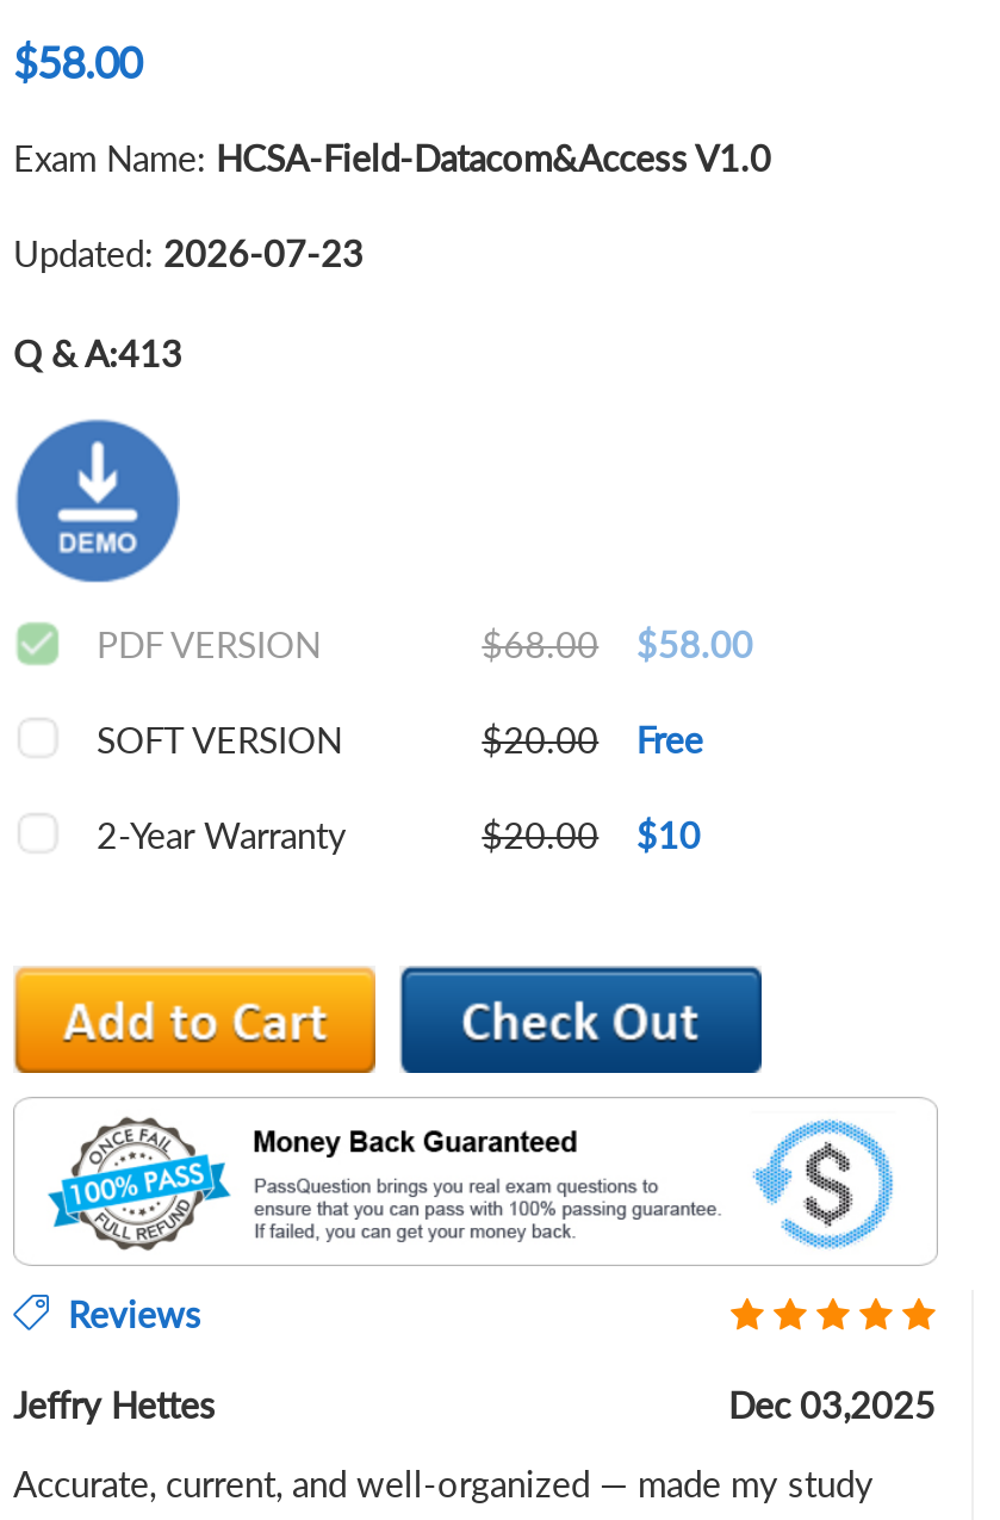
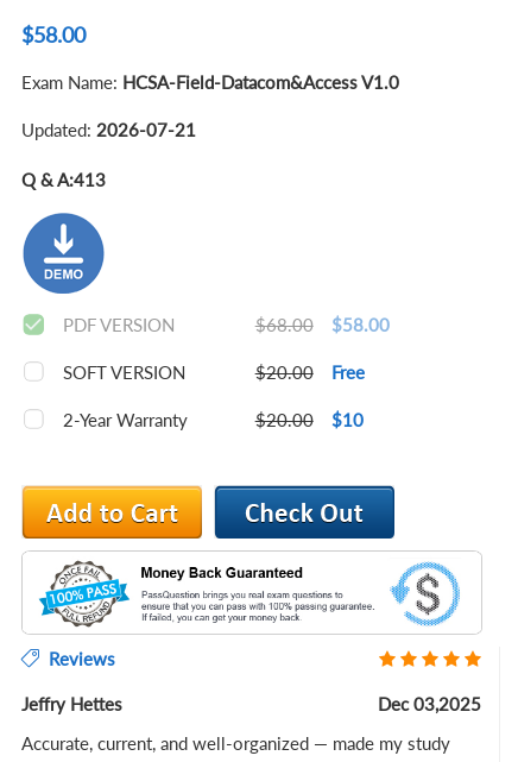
[13,231,364,274] Updated: 2026-07-23 -> [21,119,196,140] Updated: 2026-07-21

